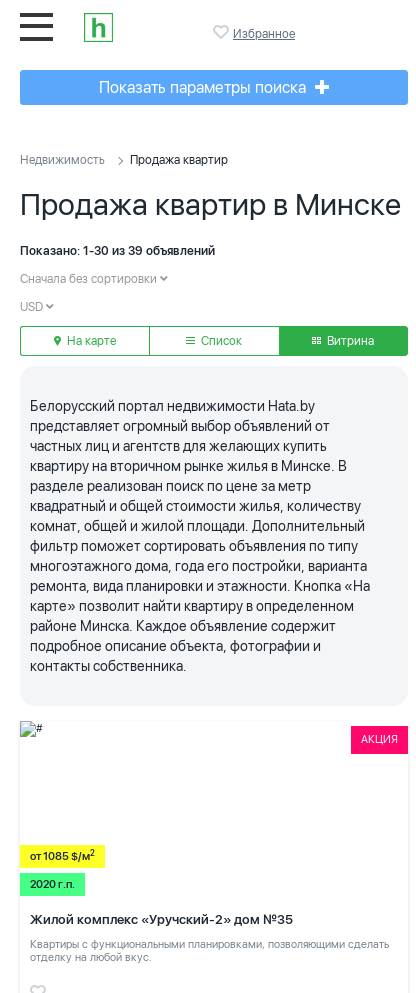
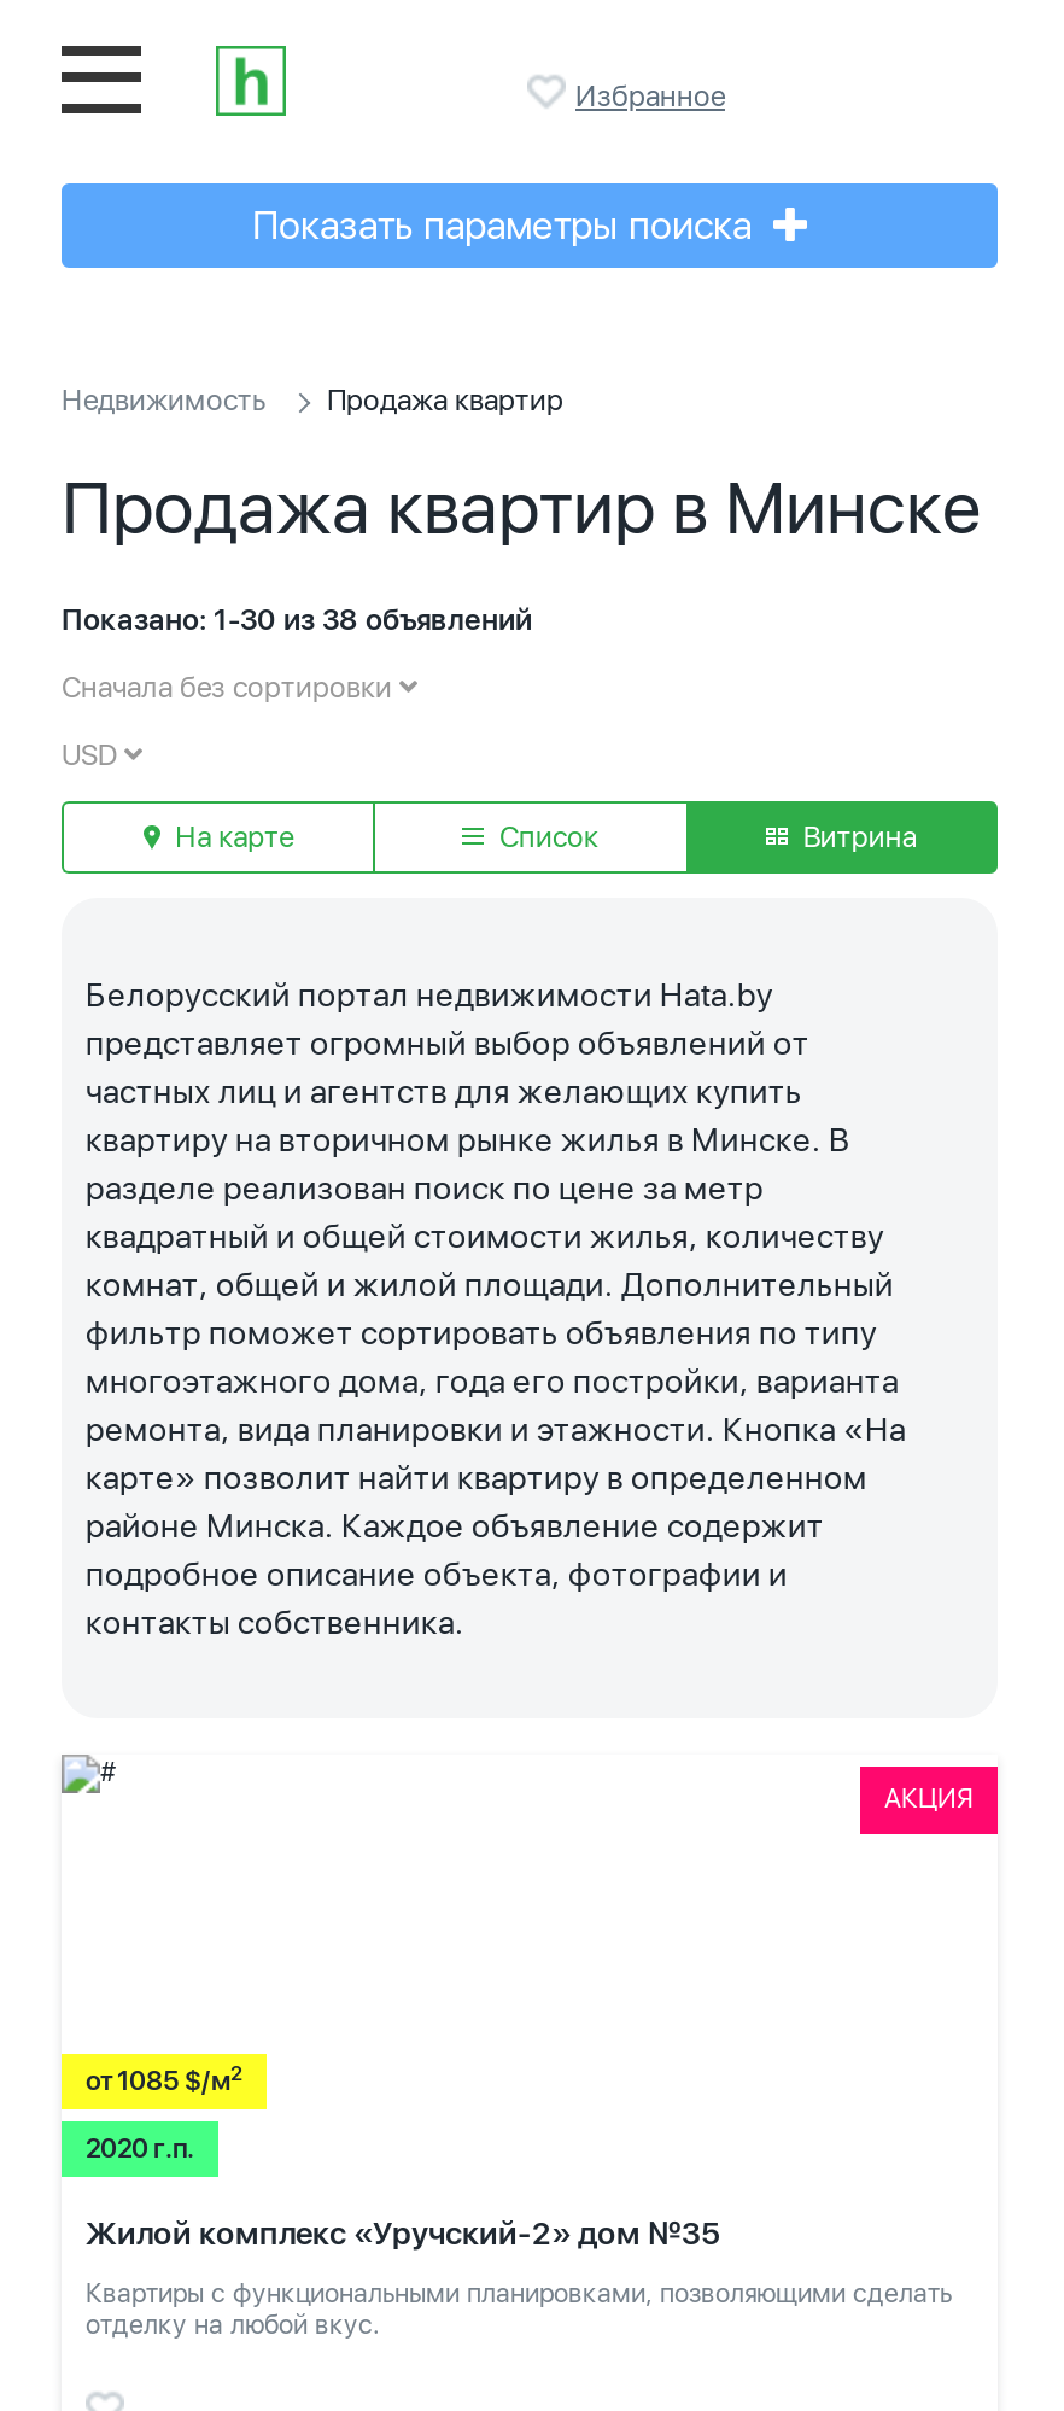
[20,244,215,258] Показано: 1-30 из 39 объявлений -> [62,603,532,637] Показано: 1-30 из 38 объявлений

